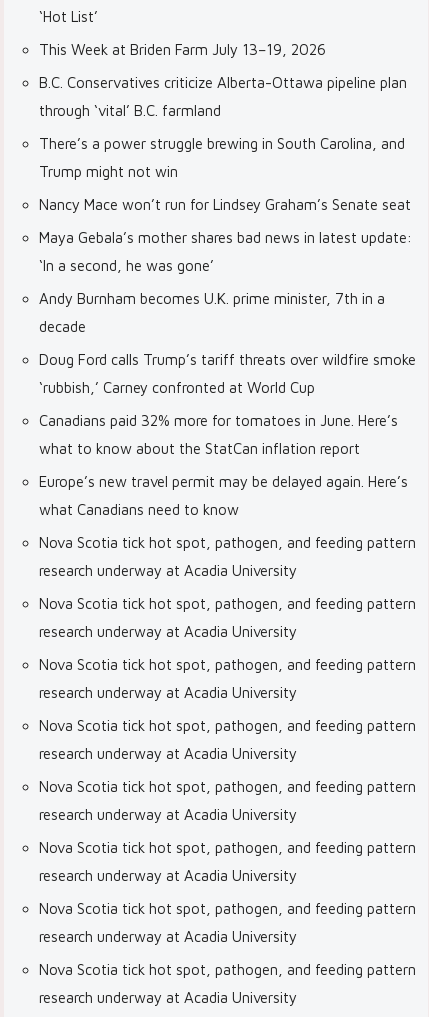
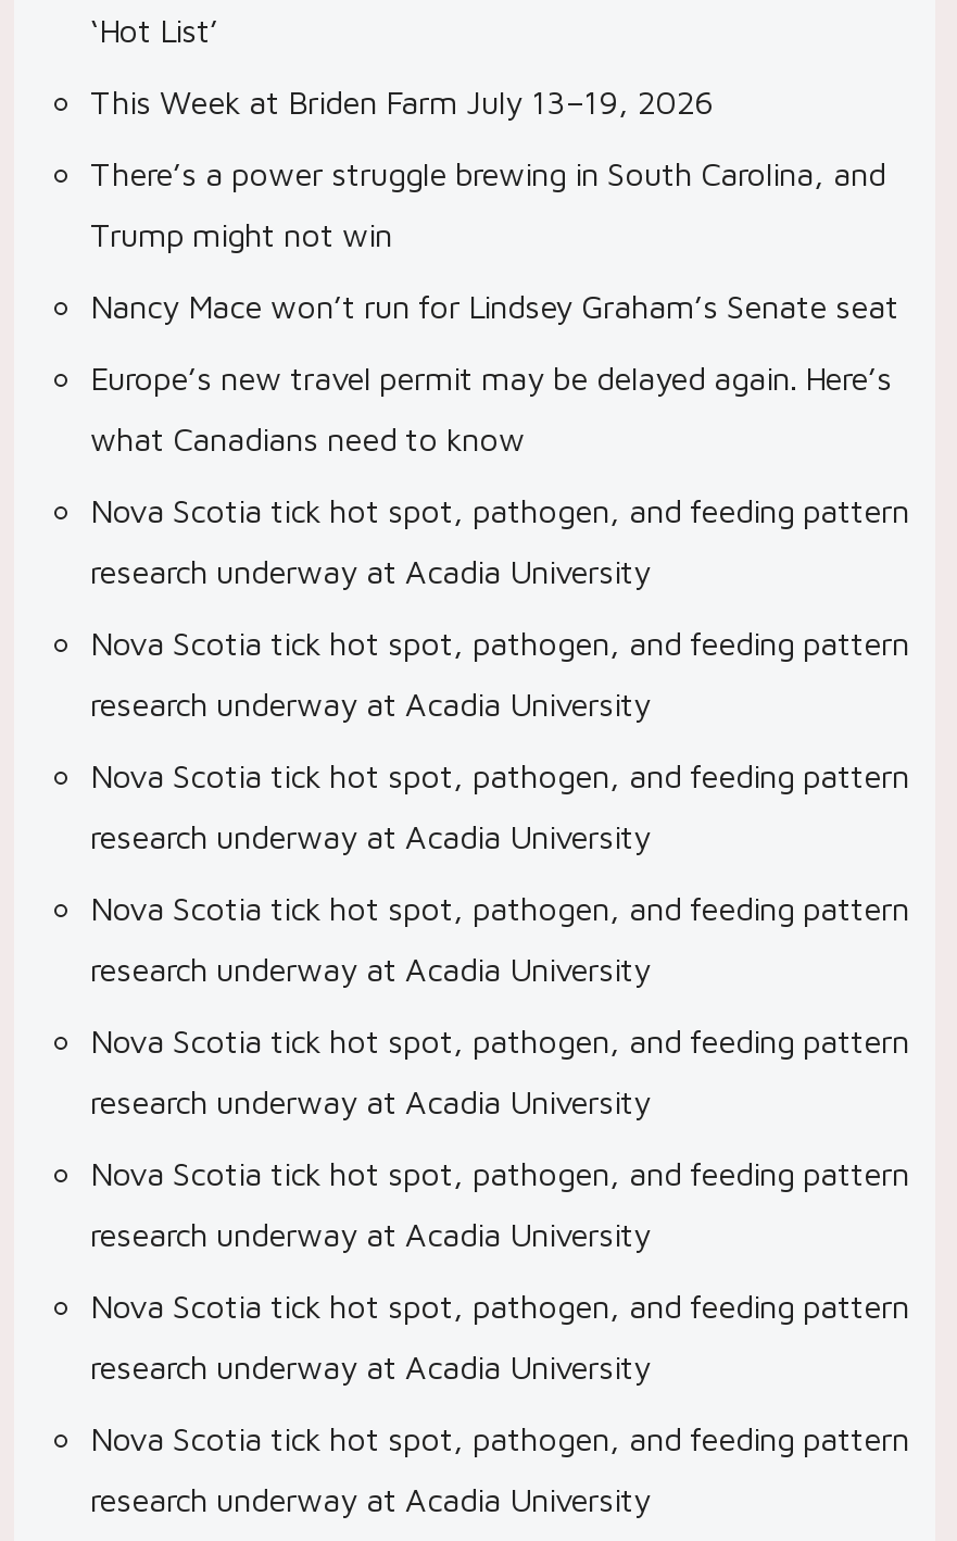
[39,74,407,119] B.C. Conservatives criticize Alberta-Ottawa pipeline plan | through ‘vital’ B.C. farmland -> none
[39,229,416,457] Maya Gebala’s mother shares bad news in latest update: | ‘In a second, he was gone’ | Andy Burnham becomes U.K. prime minister, 7th in a | decade | Doug Ford calls Trump’s tariff threats over wildfire smoke | ‘rubbish,’ Carney confronted at World Cup | Canadians paid 32% more for tomatoes in June. Here’s | what to know about the StatCan inflation report -> none

